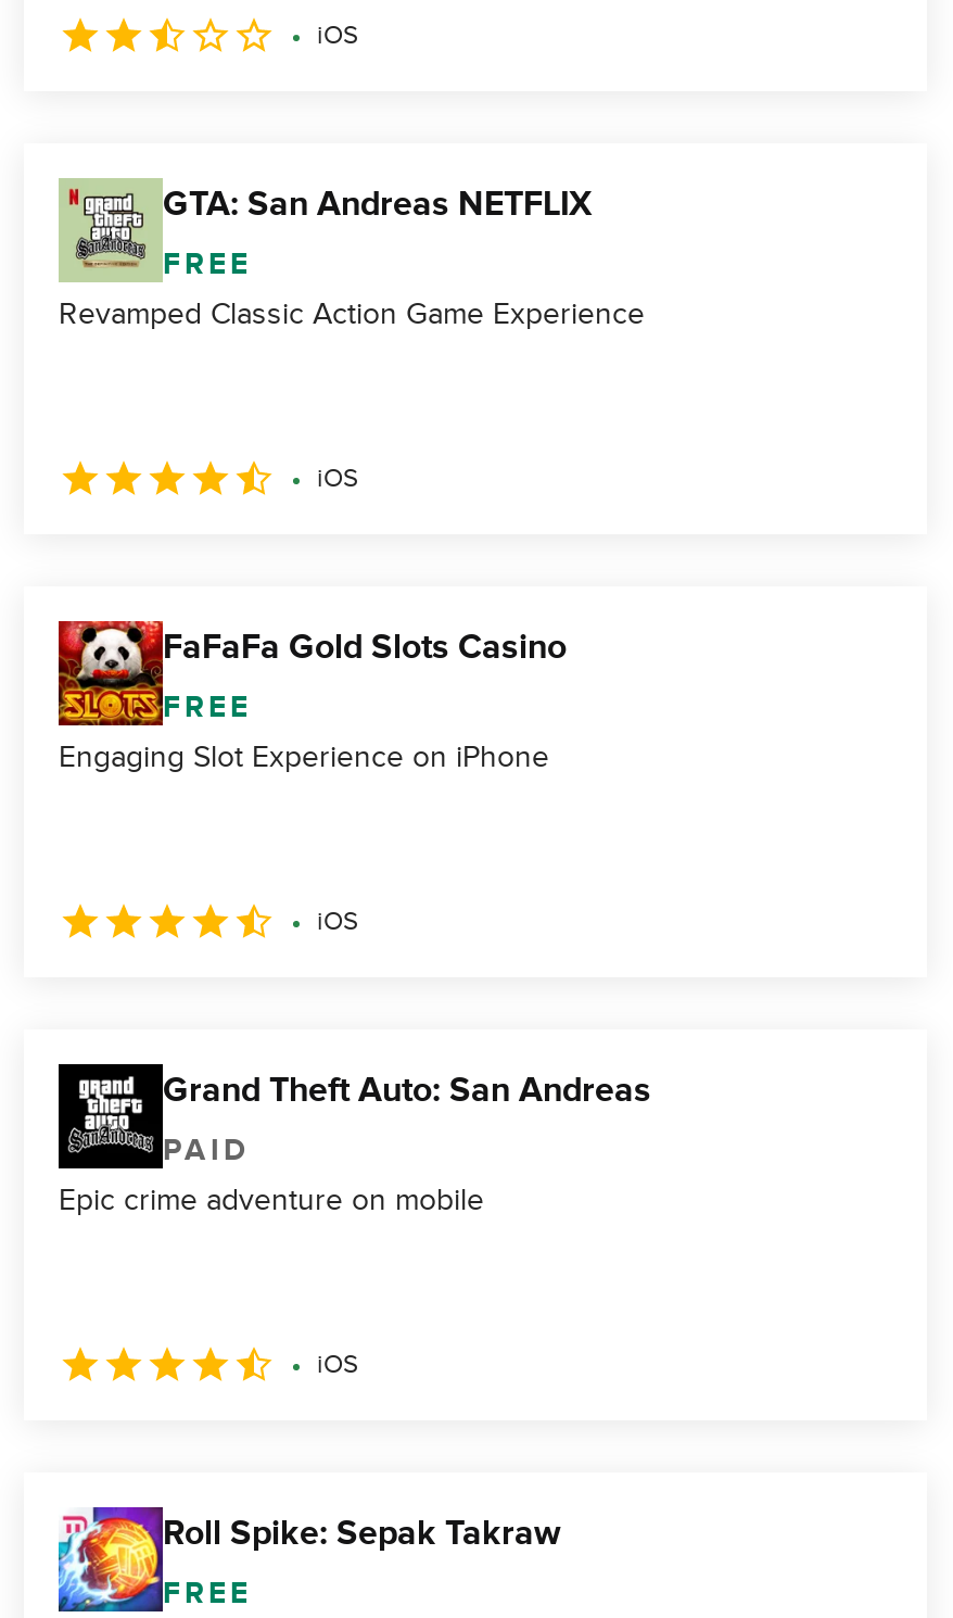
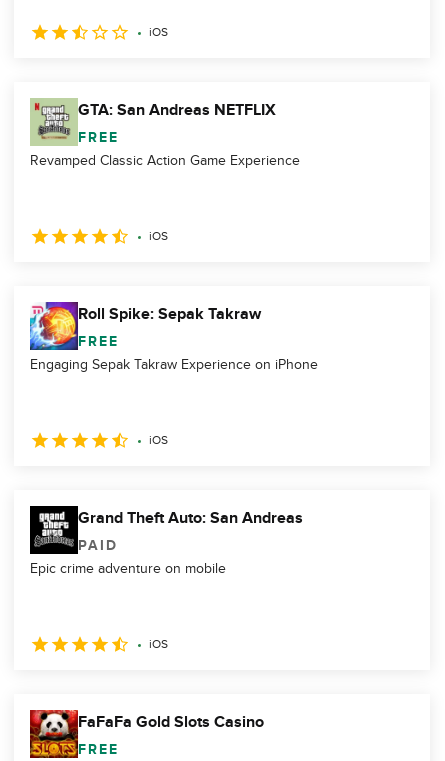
moved [56,619,567,723] -> [29,709,264,758]: [image] | FaFaFa Gold Slots Casino
[59,738,549,775] Engaging Slot Experience on iPhone -> [30,356,318,373] Engaging Sepak Takraw Experience on iPhone
moved [56,1505,560,1611] -> [29,301,261,349]: [image] | Roll Spike: Sepak Takraw

